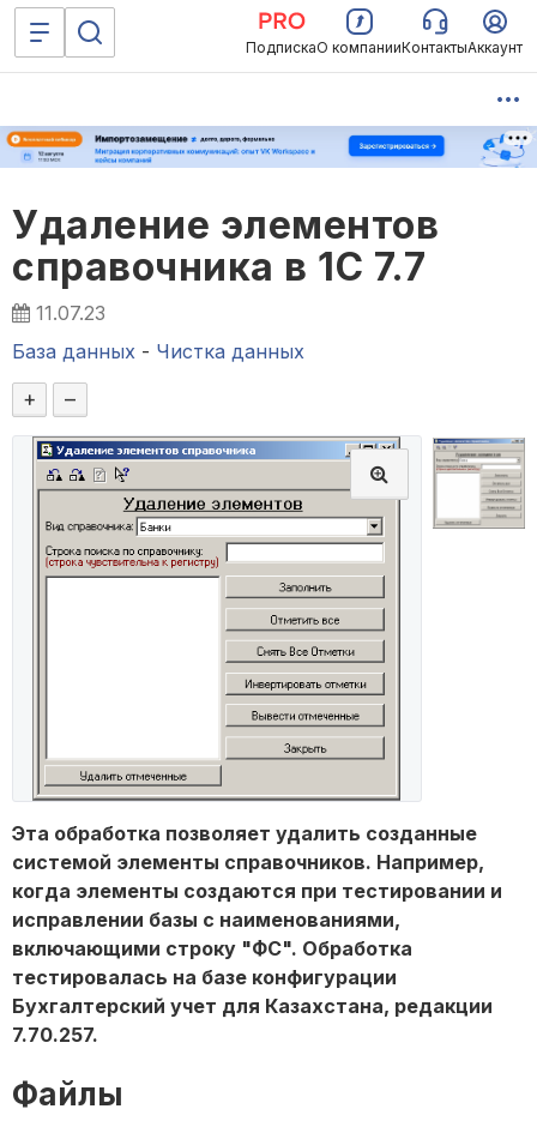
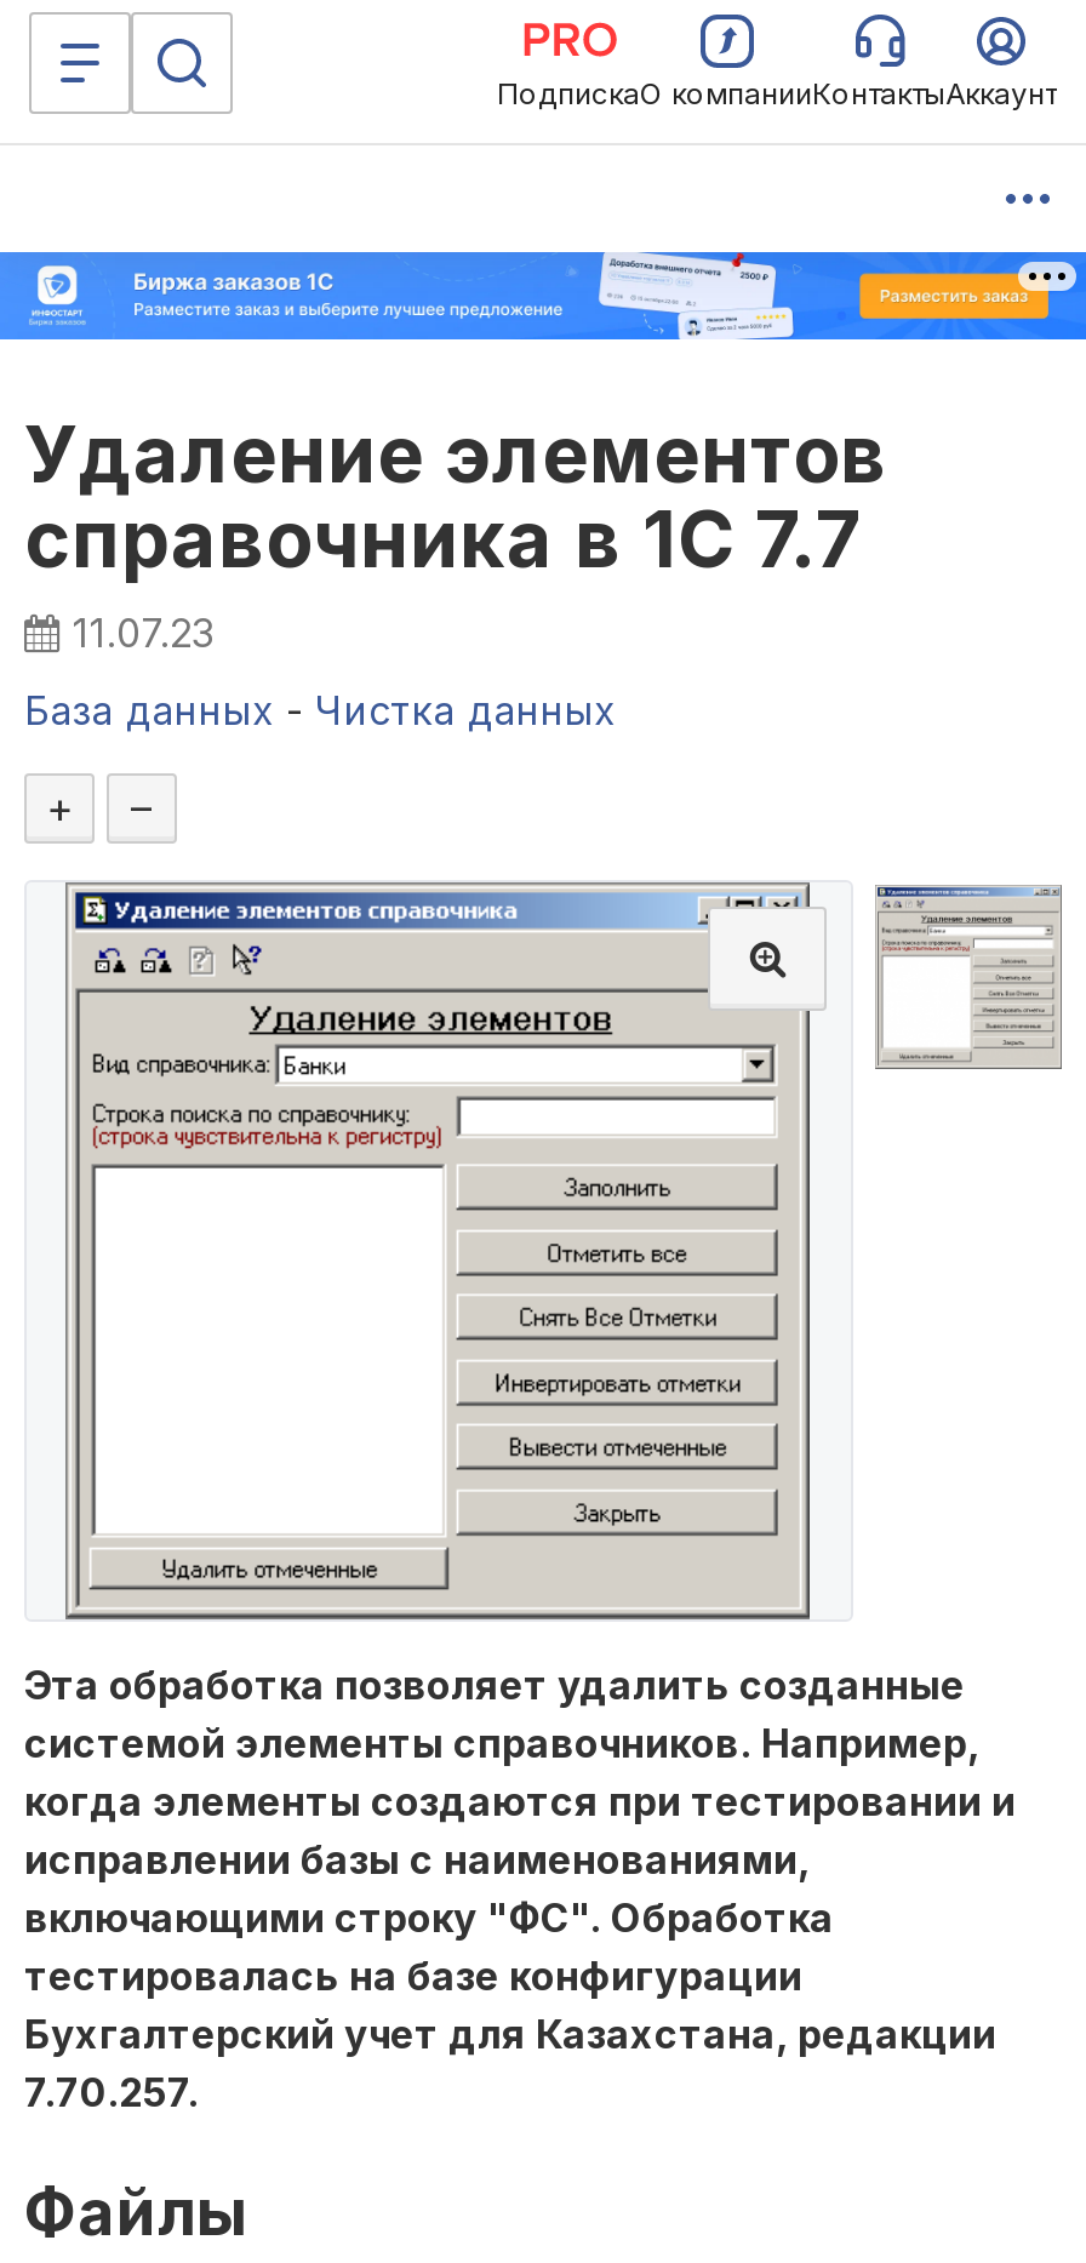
[4,127,533,168] [image] -> [7,252,1079,342] [image]

